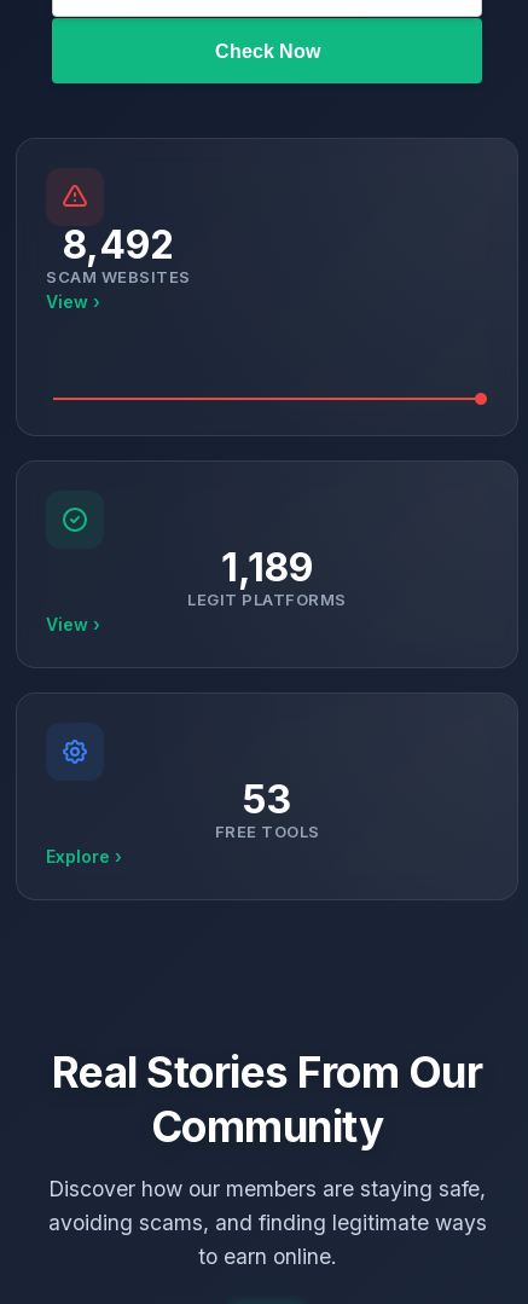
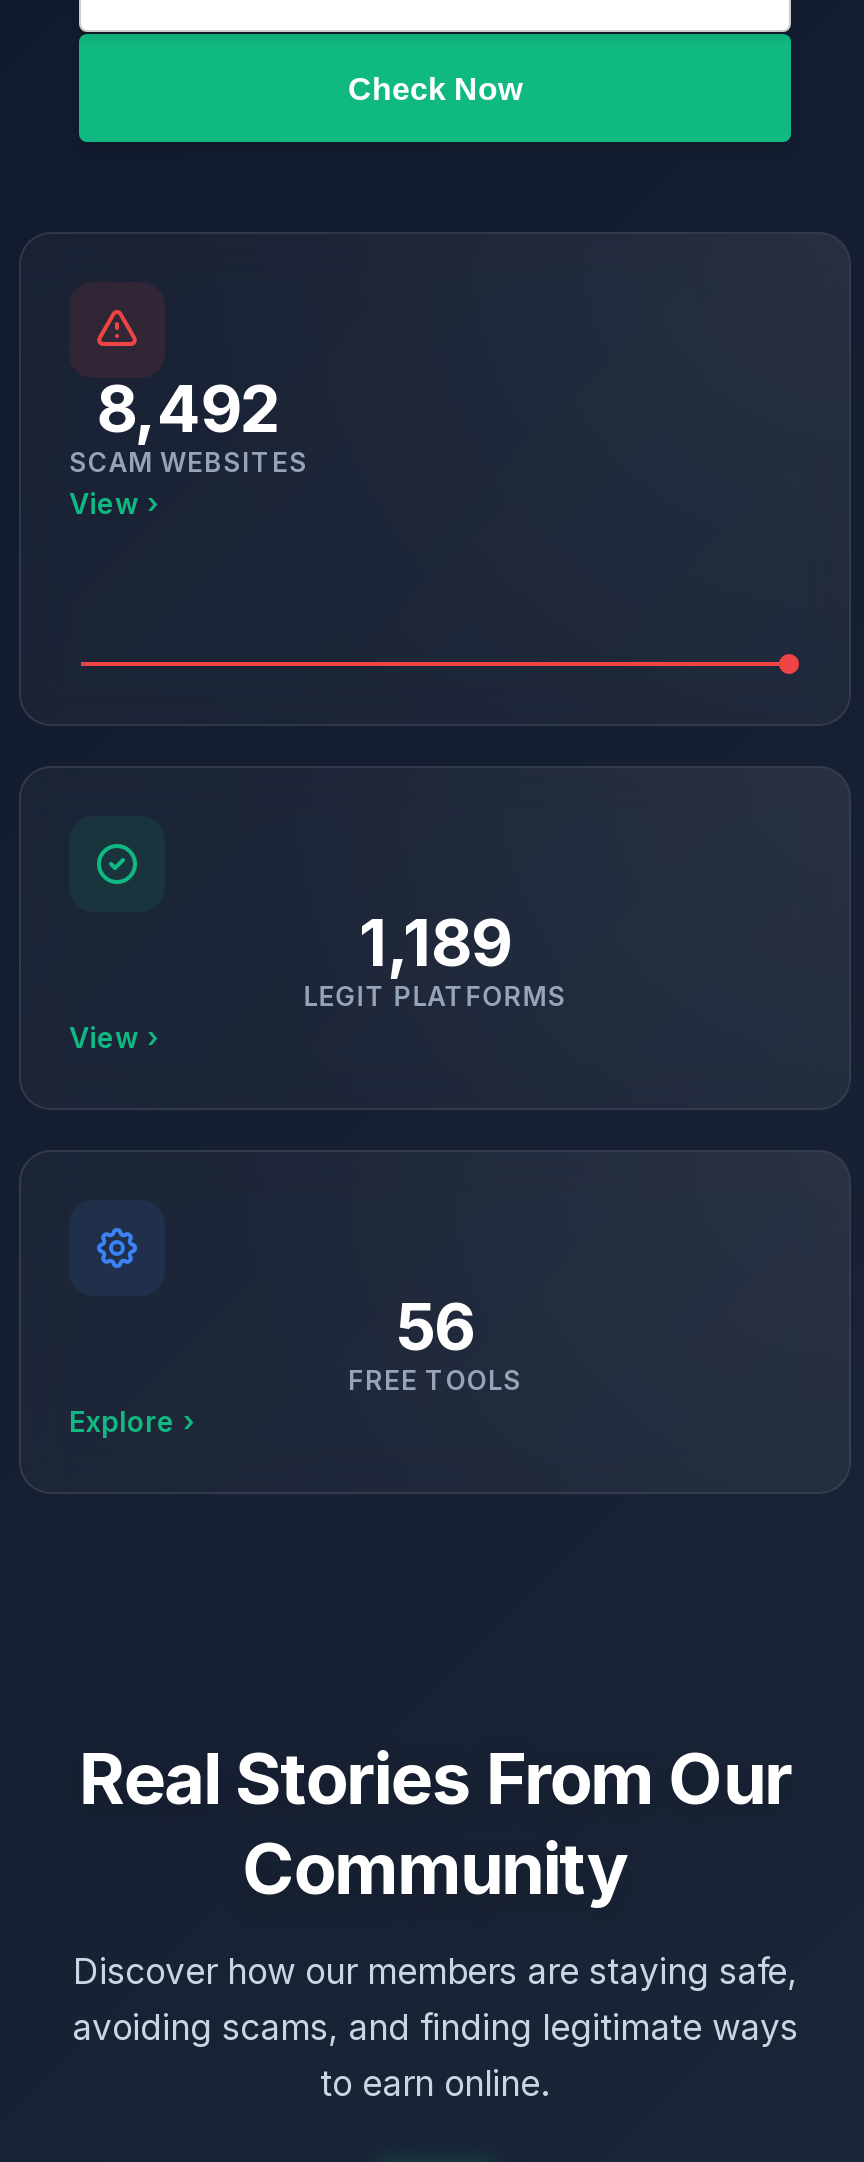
[243,776,291,823] 53 -> [396,1288,474,1366] 56

